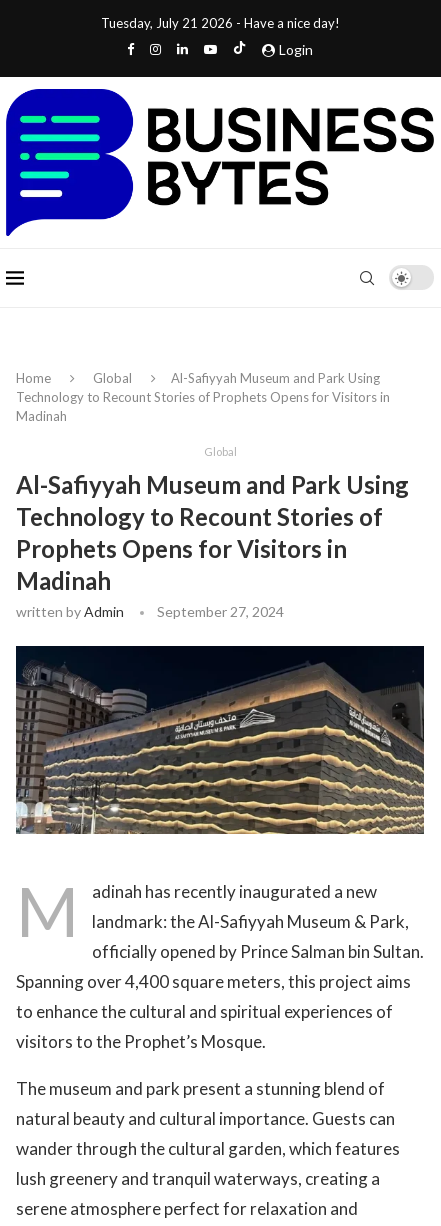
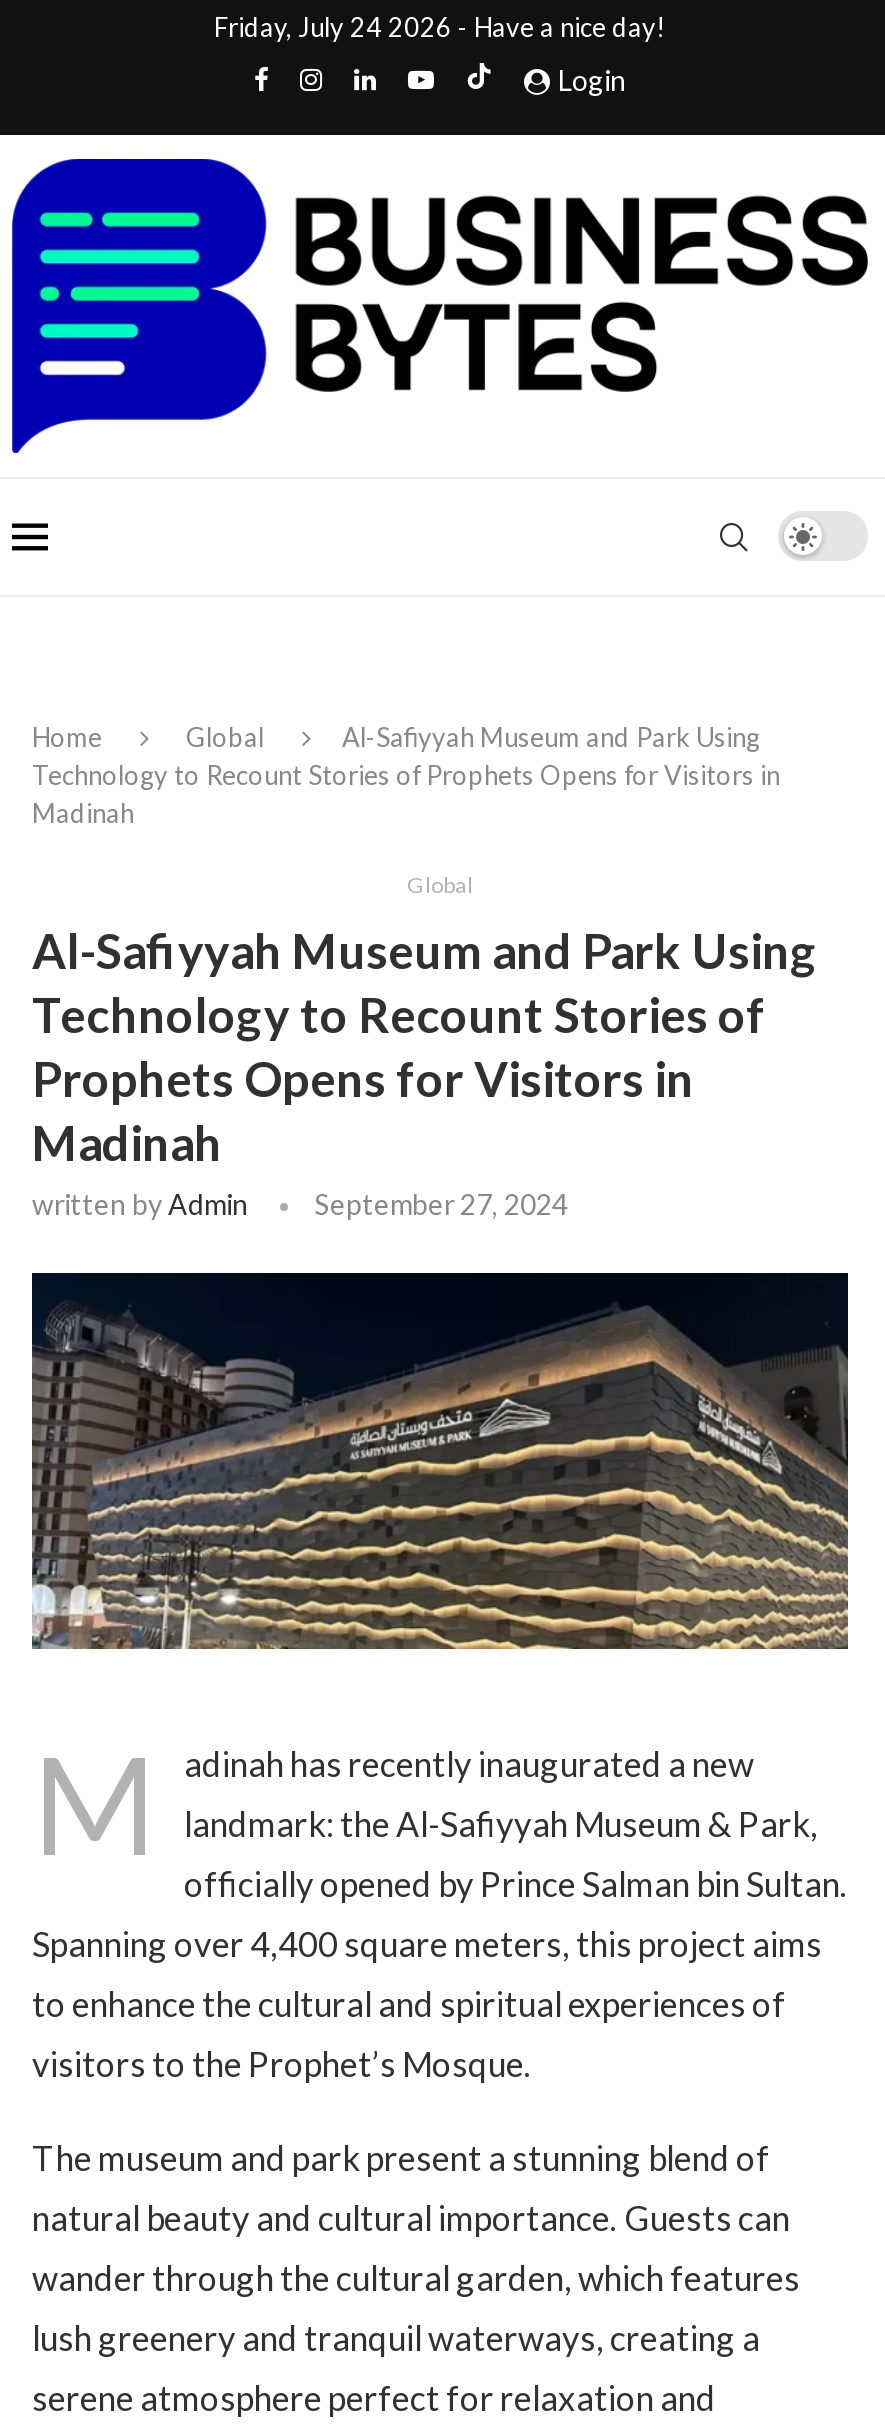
[100,15,339,31] Tuesday, July 21 2026 - Have a nice day! -> [214,11,666,43] Friday, July 24 2026 - Have a nice day!

